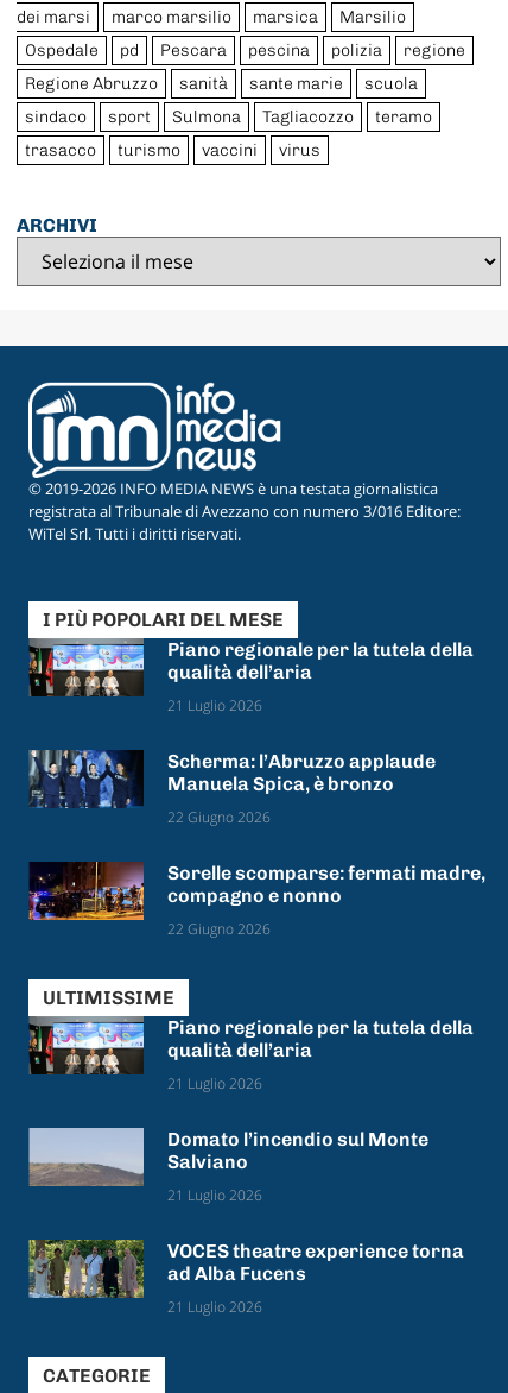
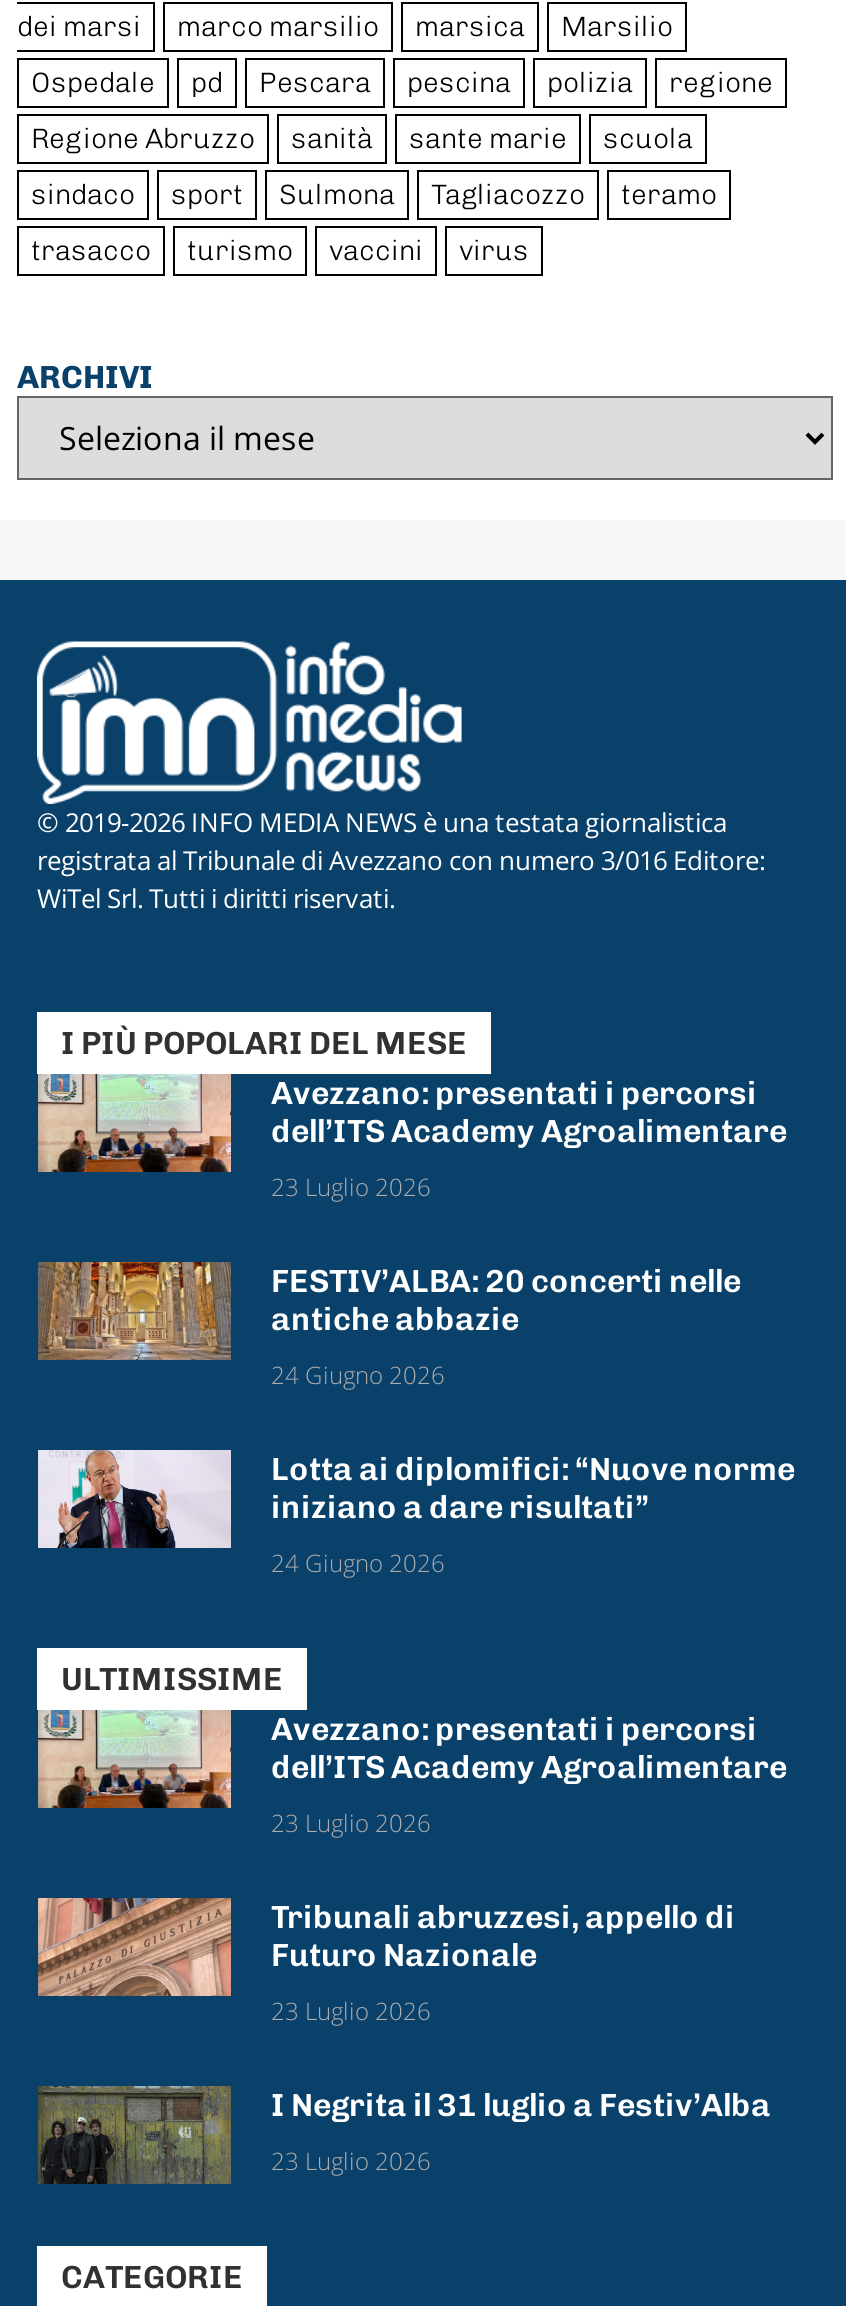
[28,638,474,698] [image] | Piano regionale per la tutela della | qualità dell’aria -> [35,1074,787,1174] [image] | Avezzano: presentati i percorsi | dell’ITS Academy Agroalimentare
[167,696,262,716] 21 Luglio 2026 -> [271,1171,431,1205] 23 Luglio 2026
[28,749,436,808] [image] | Scherma: l’Abruzzo applaude | Manuela Spica, è bronzo -> [37,1260,741,1362] [image] | FESTIV’ALBA: 20 concerti nelle | antiche abbazie
[167,807,271,828] 22 Giugno 2026 -> [271,1359,445,1393] 24 Giugno 2026
[28,861,485,921] [image] | Sorelle scomparse: fermati madre, | compagno e nonno -> [35,1448,795,1550] [image] | Lotta ai diplomifici: “Nuove norme | iniziano a dare risultati”
[167,919,271,939] 22 Giugno 2026 -> [271,1547,445,1581] 24 Giugno 2026
[28,1016,474,1076] [image] | Piano regionale per la tutela della | qualità dell’aria -> [35,1710,787,1810] [image] | Avezzano: presentati i percorsi | dell’ITS Academy Agroalimentare
[167,1074,262,1094] 21 Luglio 2026 -> [271,1807,431,1841] 23 Luglio 2026
[28,1127,428,1186] [image] | Domato l’incendio sul Monte | Salviano -> [39,1896,735,1996] [image] | Tribunali abruzzesi, appello di | Futuro Nazionale
[167,1185,262,1206] 21 Luglio 2026 -> [271,1995,431,2029] 23 Luglio 2026
[28,1240,464,1299] [image] | VOCES theatre experience torna | ad Alba Fucens -> [37,2084,771,2184] [image] | I Negrita il 31 luglio a Festiv’Alba
[167,1297,262,1317] 21 Luglio 2026 -> [271,2145,431,2179] 23 Luglio 2026

